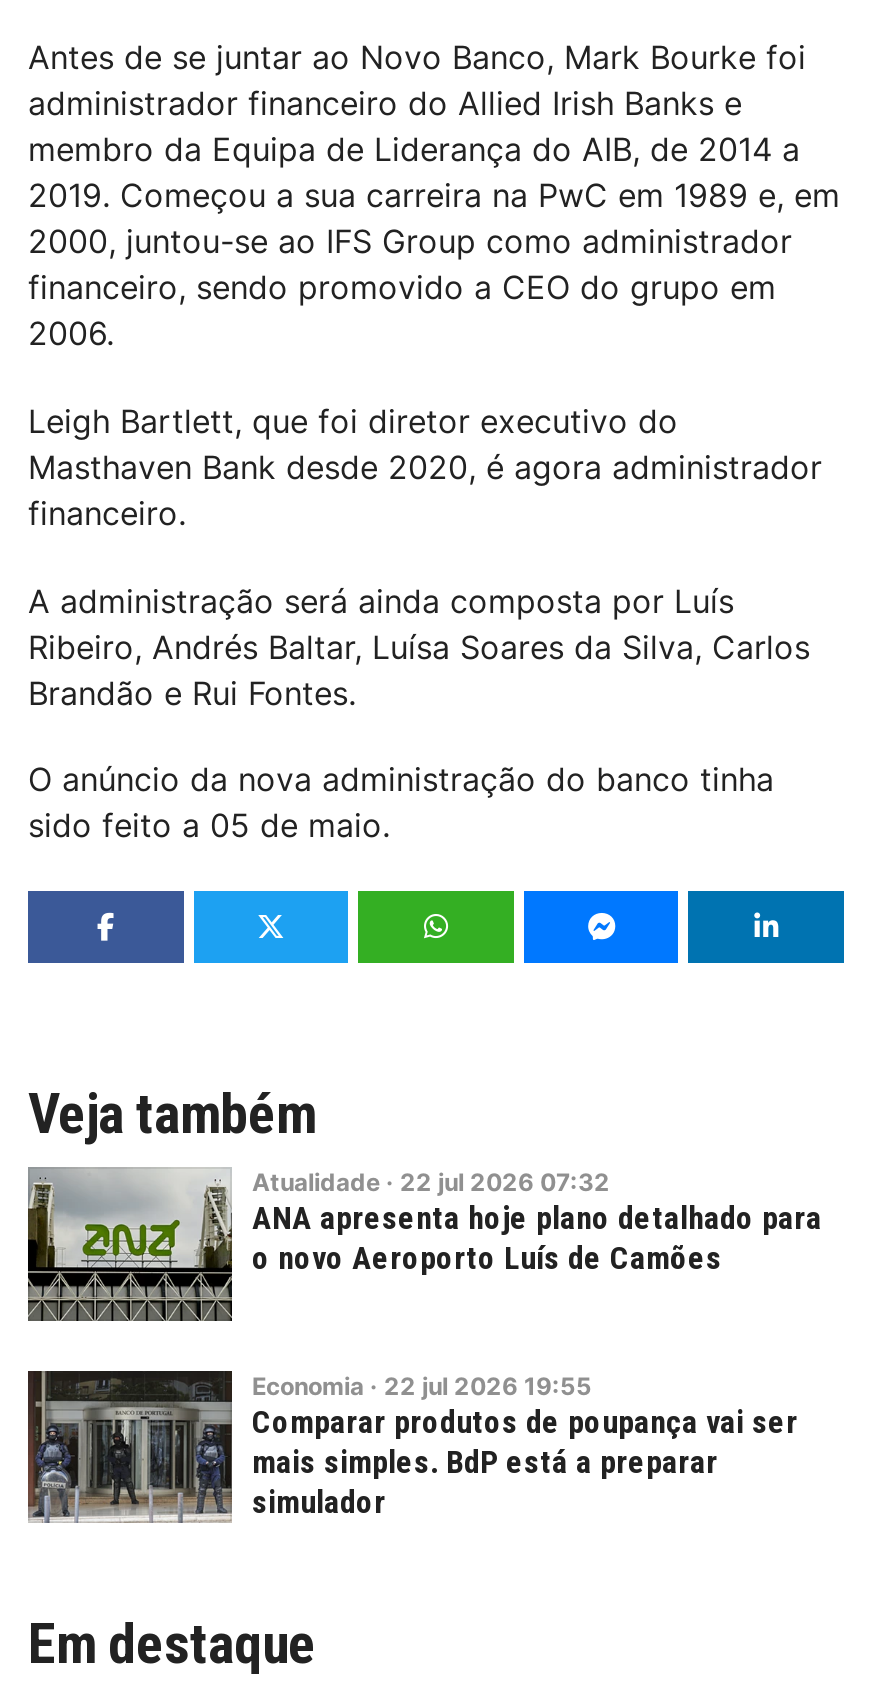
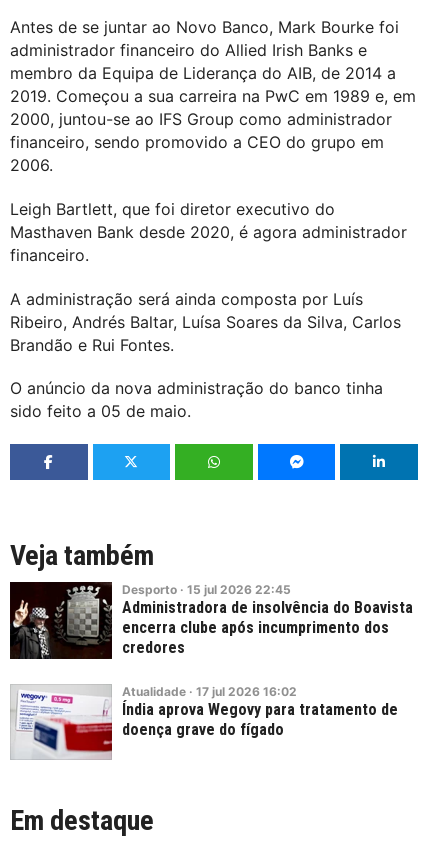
[26,1167,822,1323] [image] | Atualidade · 22 jul 2026 07:32 | ANA apresenta hoje plano detalhado para | o novo Aeroporto Luís de Camões -> [10,581,413,659] [image] | Desporto · 15 jul 2026 22:45 | Administradora de insolvência do Boavista | encerra clube após incumprimento dos | credores
[26,1369,798,1523] [image] | Economia · 22 jul 2026 19:55 | Comparar produtos de poupança vai ser | mais simples. BdP está a preparar | simulador -> [11,684,398,759] [image] | Atualidade · 17 jul 2026 16:02 | Índia aprova Wegovy para tratamento de | doença grave do fígado

